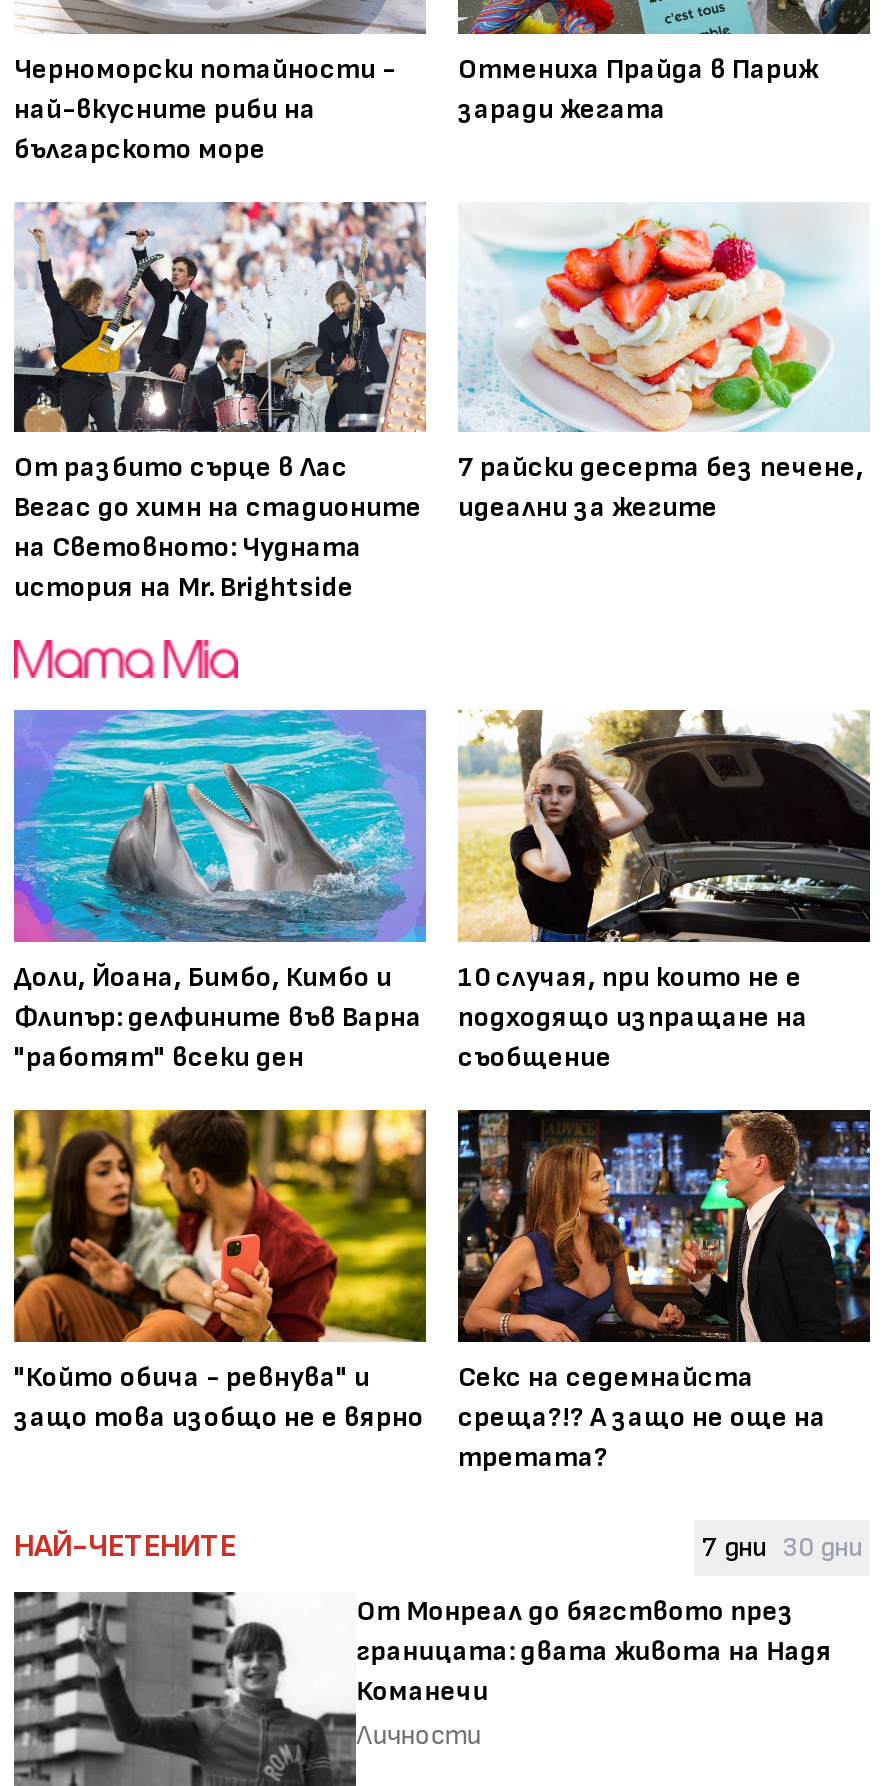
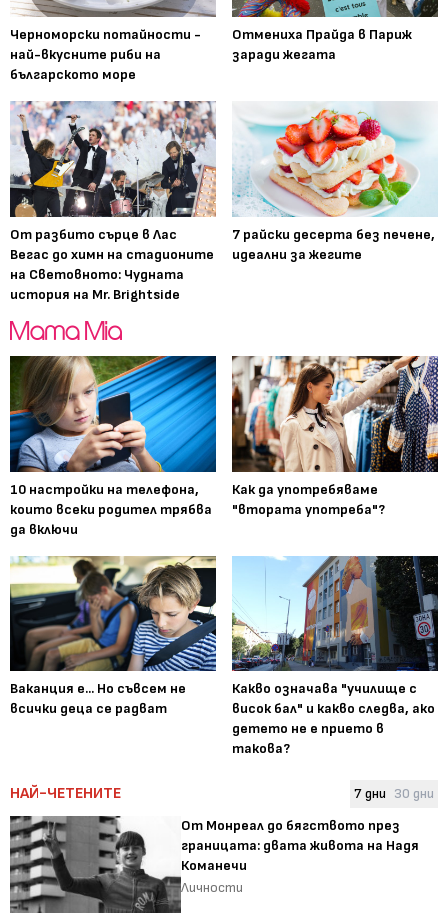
[12,708,428,1075] [image] | Доли, Йоана, Бимбо, Кимбо и | Флипър: делфините във Варна | "работят" всеки ден -> [9,355,217,538] [image] | 10 настройки на телефона, | които всеки родител трябва | да включи
[458,708,872,1075] [image] | 10 случая, при които не е | подходящо изпращане на | съобщение -> [231,355,439,518] [image] | Как да употребяваме | "втората употреба"?
[12,1108,428,1435] [image] | "Който обича - ревнува" и | защо това изобщо не е вярно -> [9,555,217,717] [image] | Ваканция е... Но съвсем не | всички деца се радват
[456,1108,872,1475] [image] | Секс на седемнайста | среща?!? А защо не още на | третата? -> [231,555,439,757] [image] | Какво означава "училище с | висок бал" и какво следва, ако | детето не е прието в | такова?

